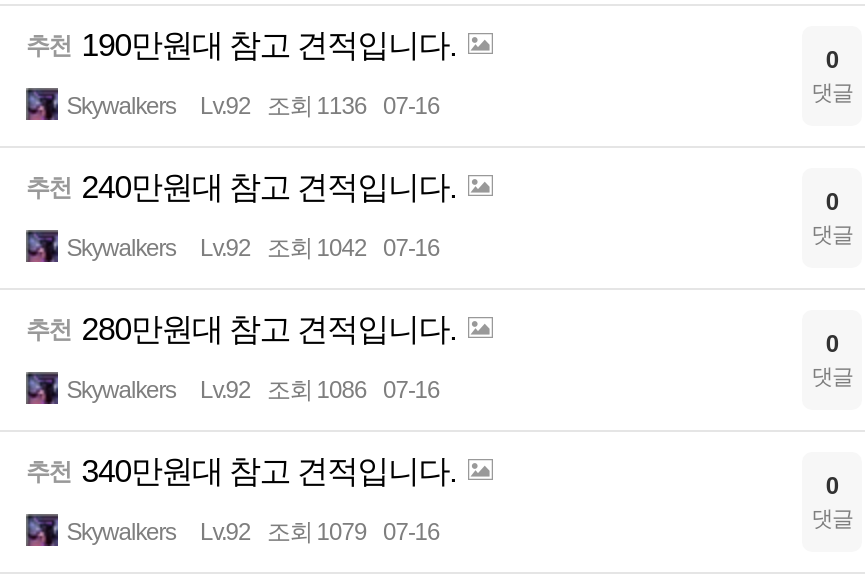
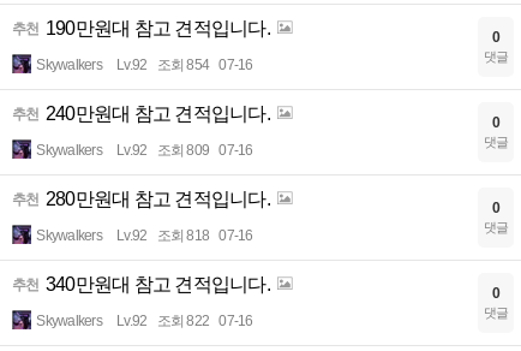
[66,92,440,120] Skywalkers Lv.92 조회 1136 07-16 -> [36,57,253,74] Skywalkers Lv.92 조회 854 07-16
[66,234,440,262] Skywalkers Lv.92 조회 1042 07-16 -> [36,142,253,159] Skywalkers Lv.92 조회 809 07-16
[66,376,440,404] Skywalkers Lv.92 조회 1086 07-16 -> [36,227,253,244] Skywalkers Lv.92 조회 818 07-16
[66,518,440,546] Skywalkers Lv.92 조회 1079 07-16 -> [36,313,253,330] Skywalkers Lv.92 조회 822 07-16

